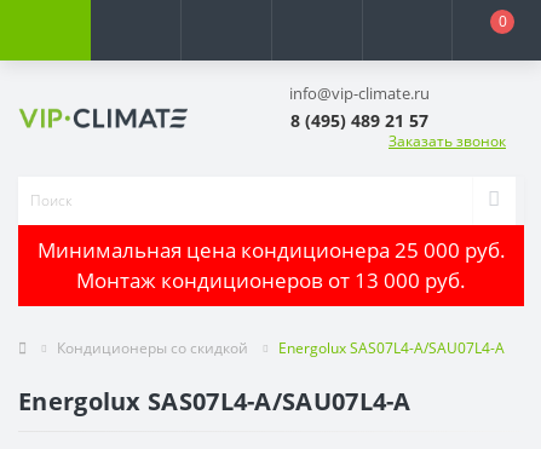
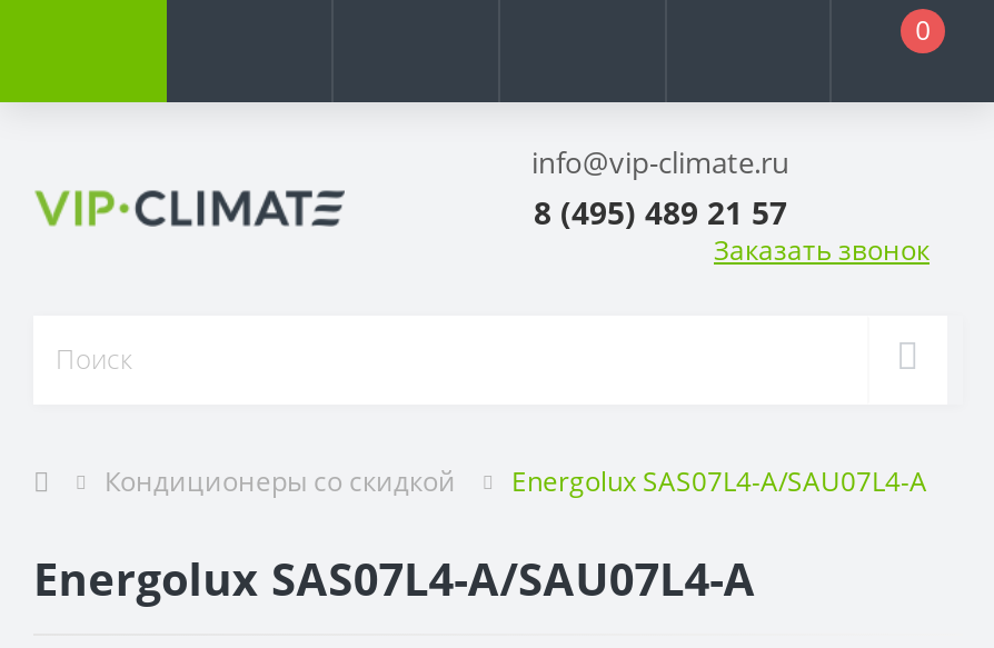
[37,236,505,294] Минимальная цена кондиционера 25 000 руб. | Монтаж кондиционеров от 13 000 руб. -> none

